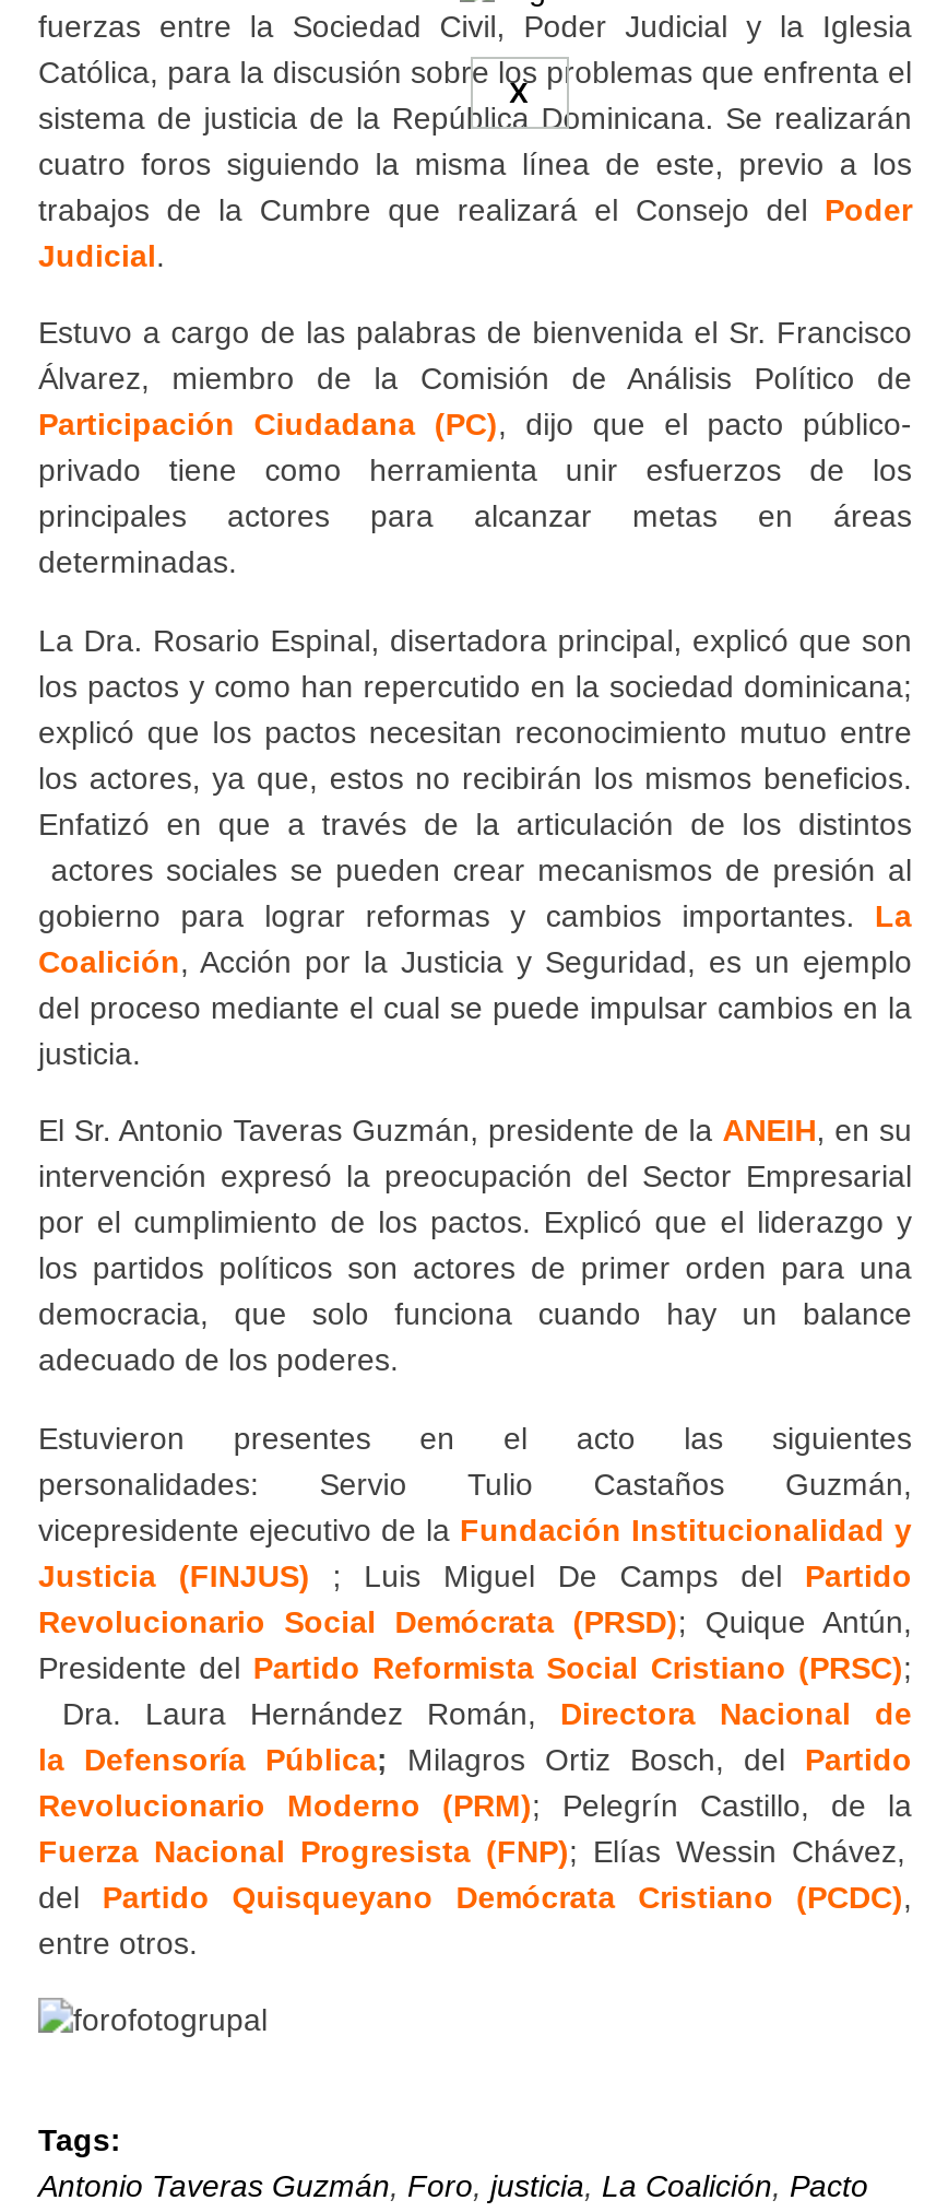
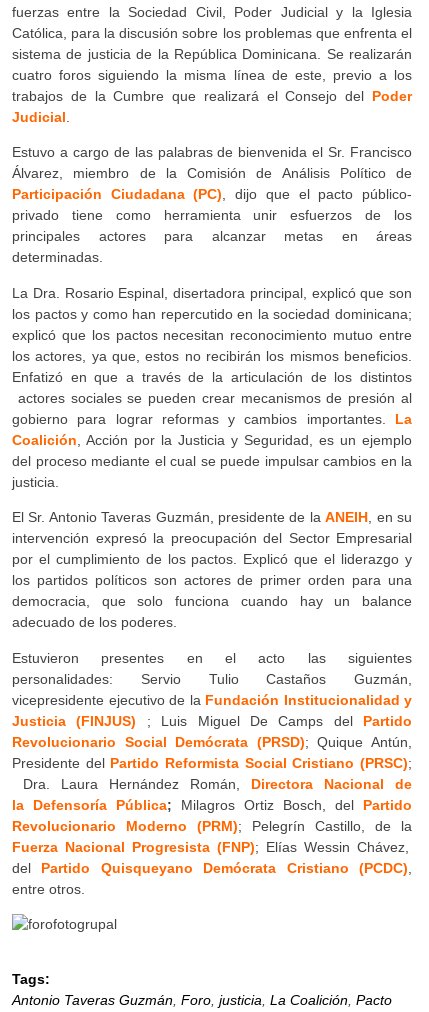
[509,75,529,108] X -> none

